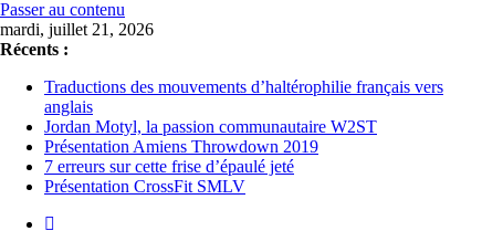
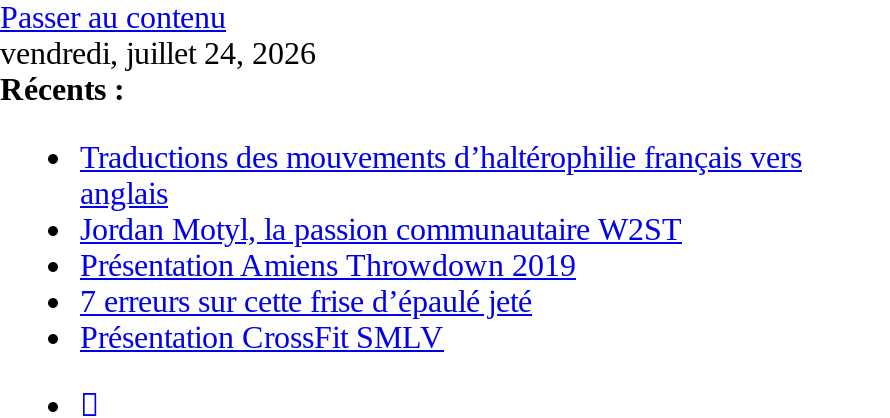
[0,20,154,39] mardi, juillet 21, 2026 -> [0,36,316,70] vendredi, juillet 24, 2026

